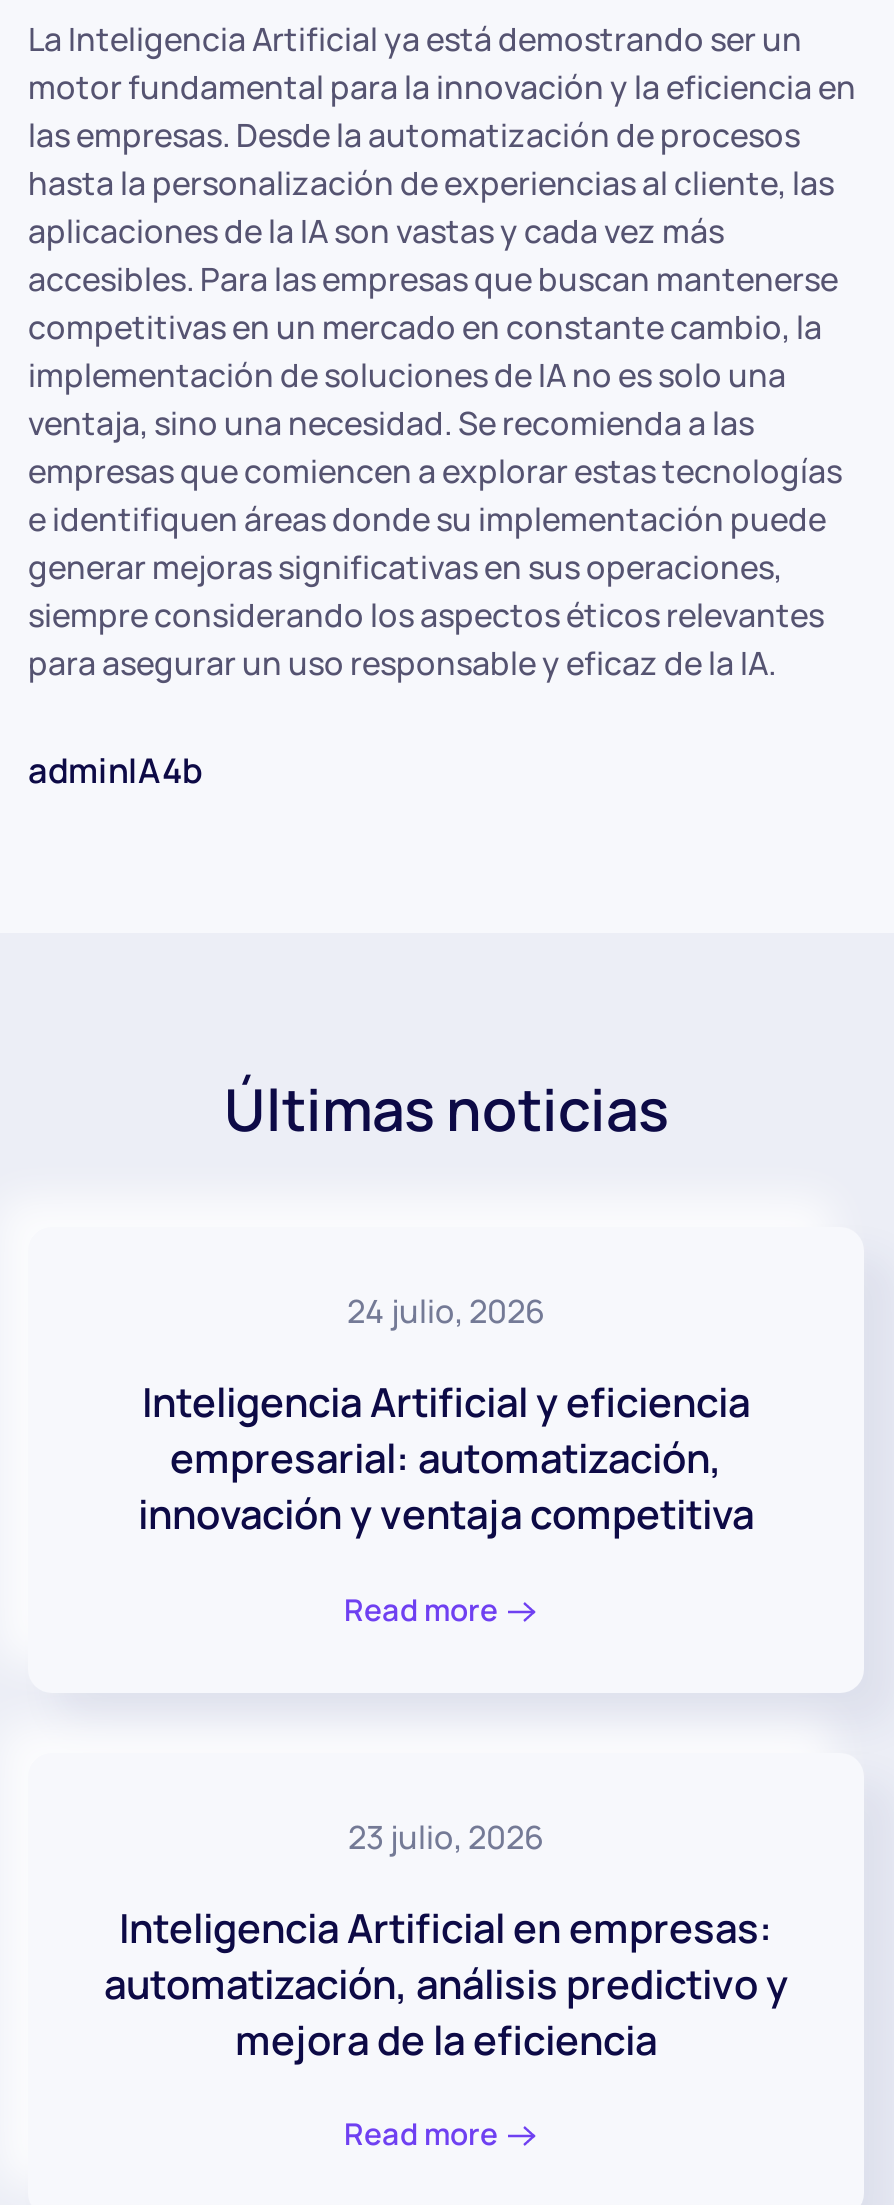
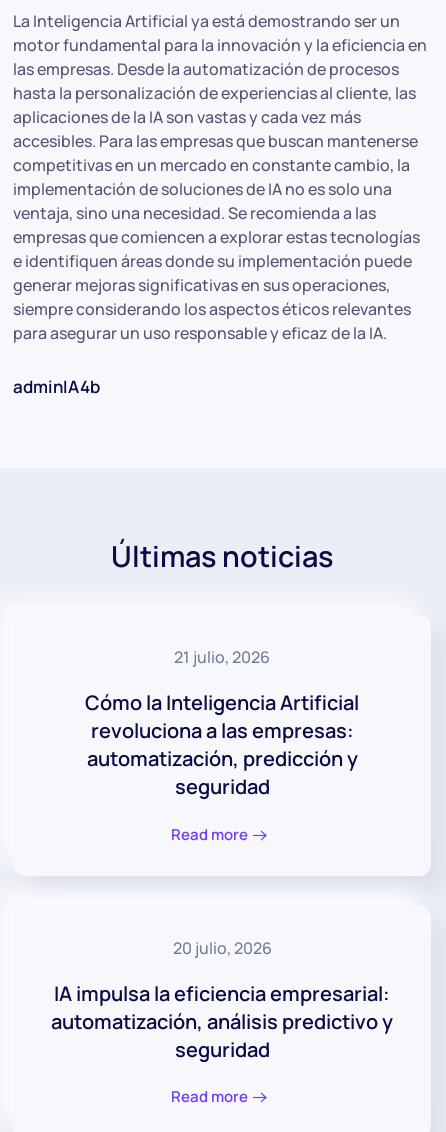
[347,1289,545,1333] 24 julio, 2026 -> [174,646,270,668] 21 julio, 2026
[138,1375,754,1541] Inteligencia Artificial y eficiencia | empresarial: automatización, | innovación y ventaja competitiva -> [85,689,359,800] Cómo la Inteligencia Artificial | revoluciona a las empresas: | automatización, predicción y | seguridad
[348,1814,544,1858] 23 julio, 2026 -> [172,937,271,959] 20 julio, 2026
[119,1900,773,1954] Inteligencia Artificial en empresas: -> [54,980,390,1007] IA impulsa la eficiencia empresarial:
[235,2012,657,2066] mejora de la eficiencia -> [174,1036,269,1063] seguridad

